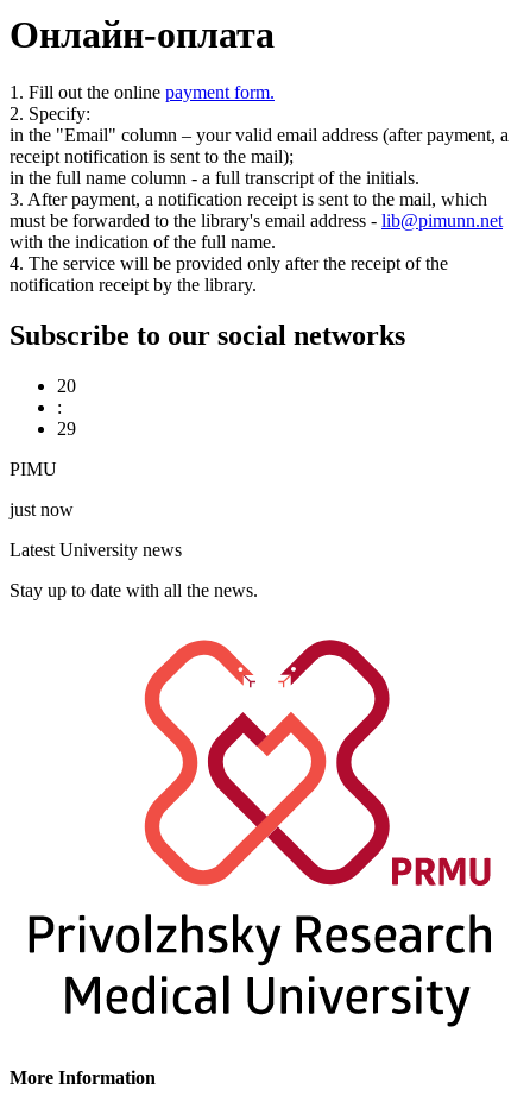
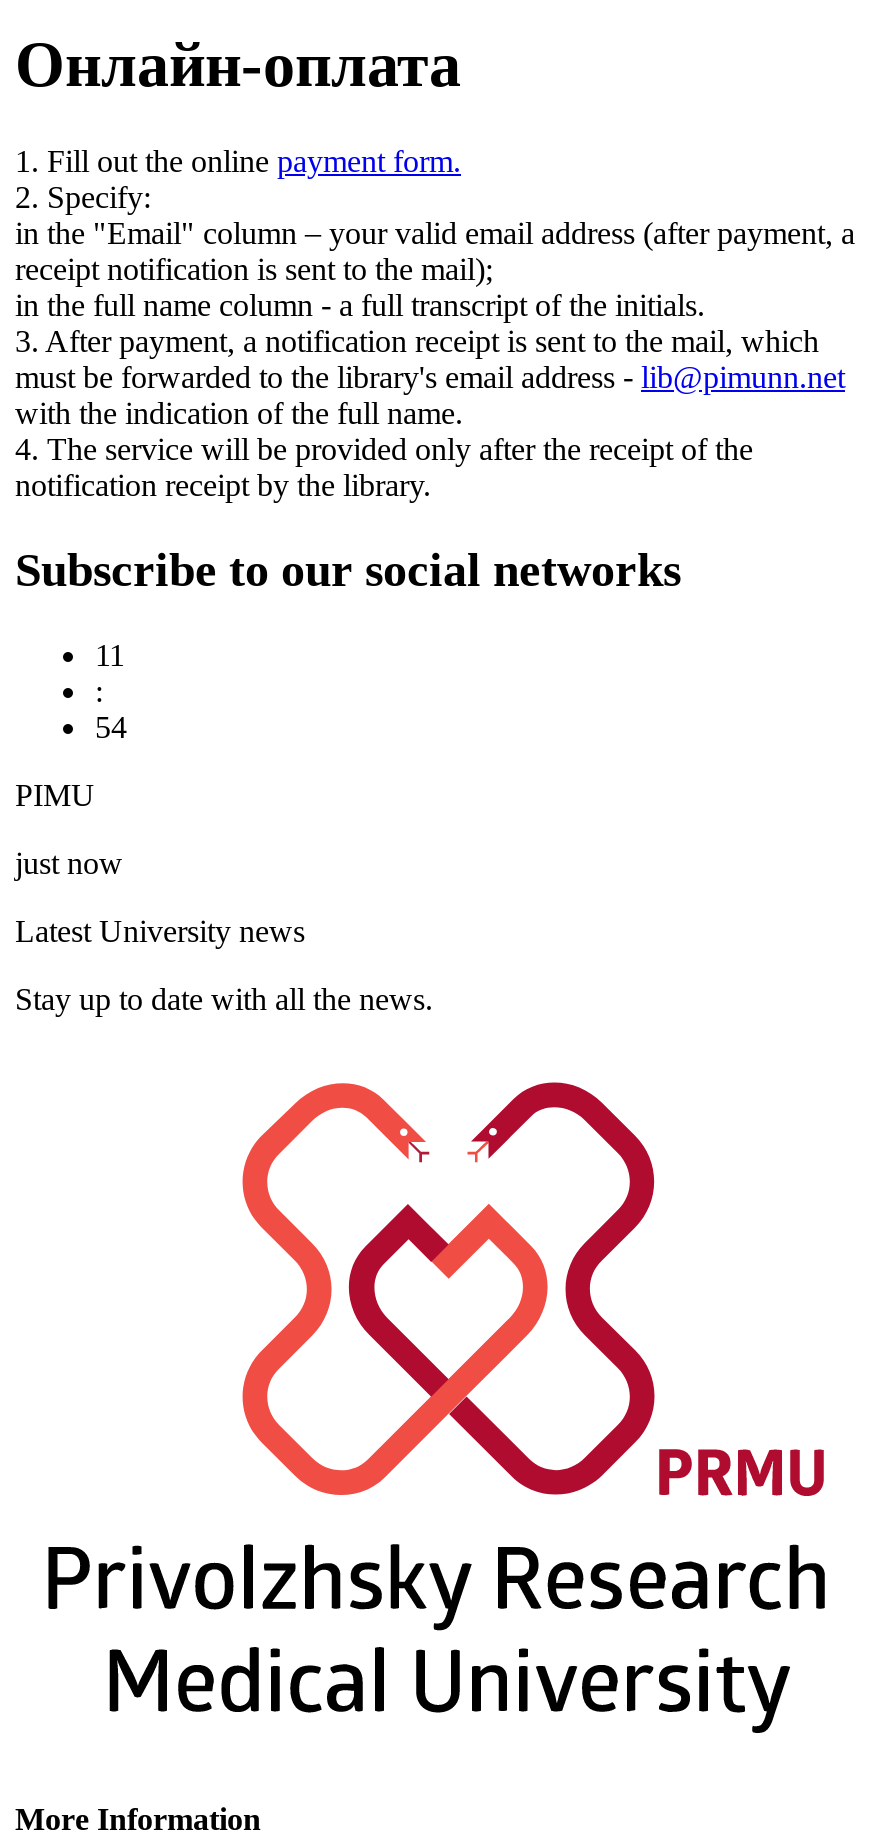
[57,376,76,396] 20 -> [95,638,125,672] 11
[57,418,76,439] 29 -> [95,710,127,744] 54

